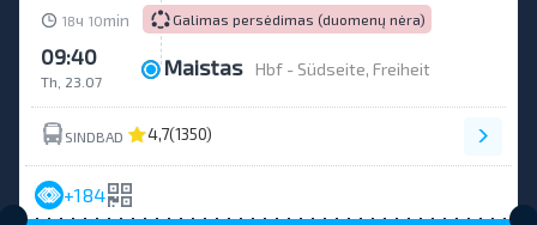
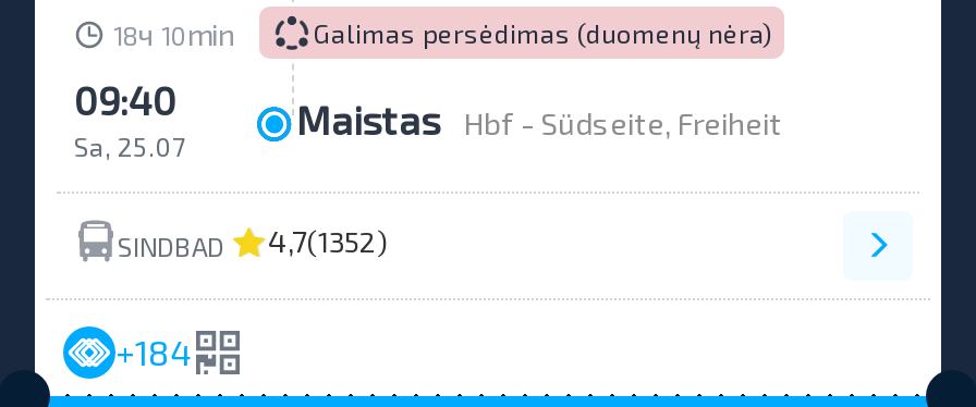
[41,73,102,90] Th, 23.07 -> [74,131,185,161] Sa, 25.07
[65,123,212,144] SINDBAD 4,7(1350) -> [118,222,388,260] SINDBAD 4,7(1352)

